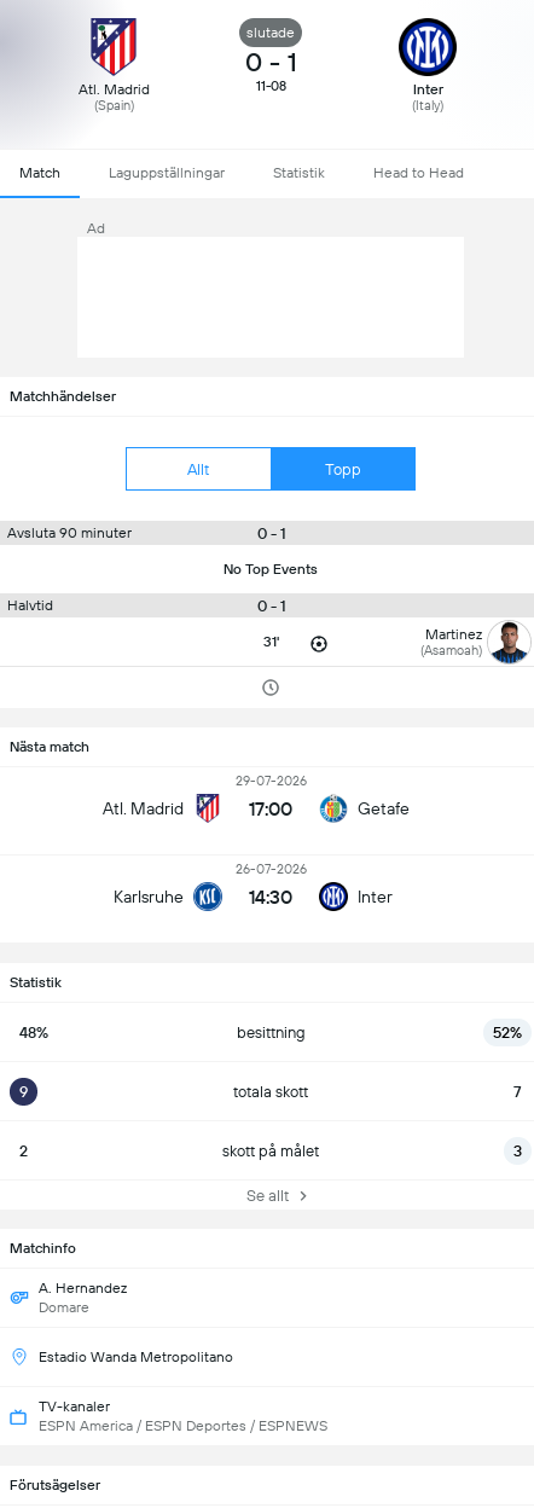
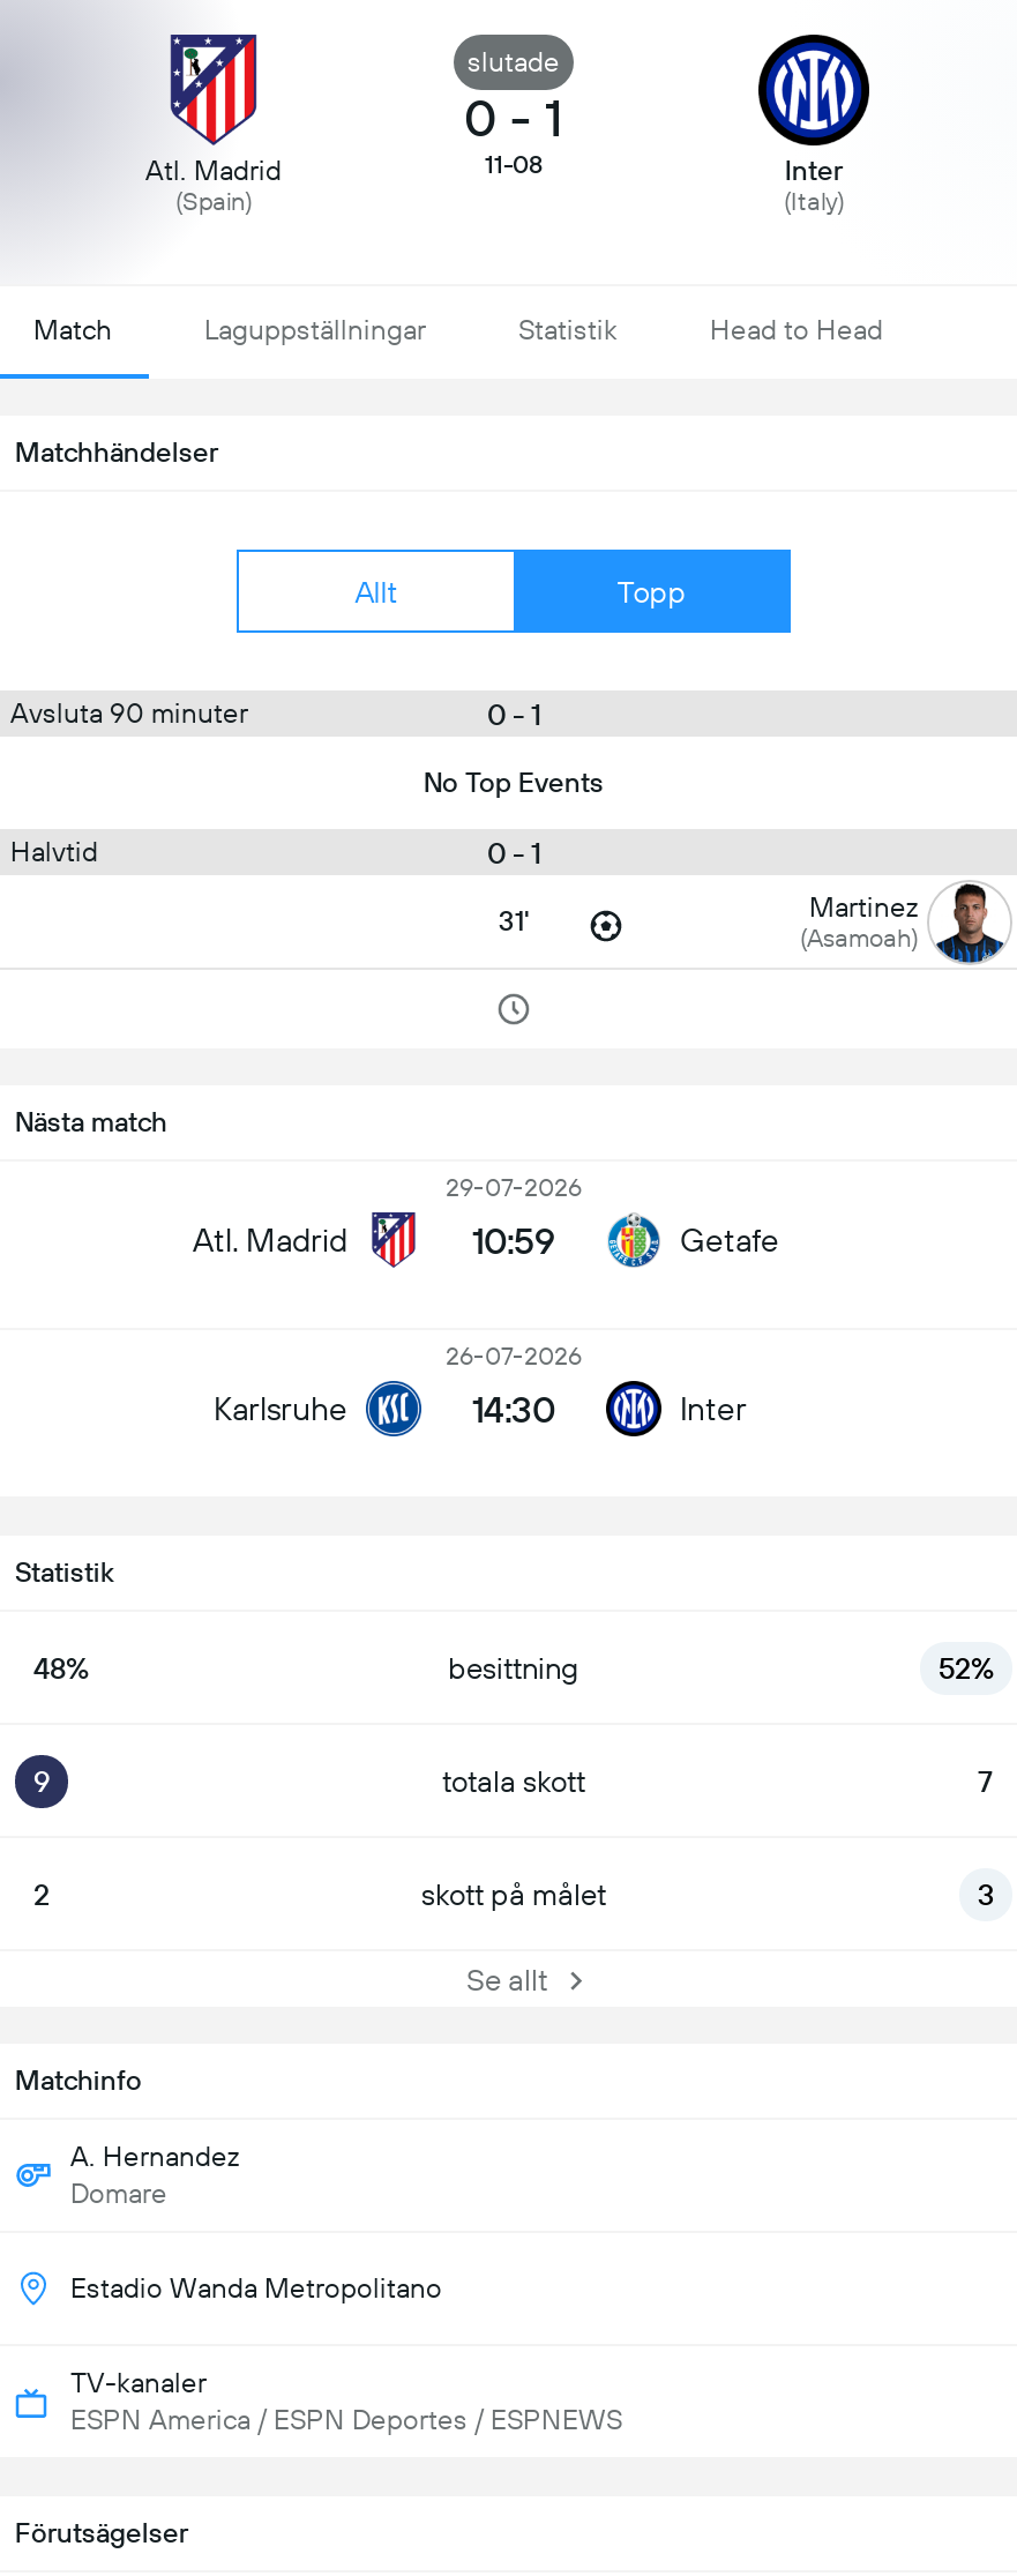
[87,220,105,237] Ad -> none
[249,797,292,820] 17:00 -> [472,1218,555,1262] 10:59

